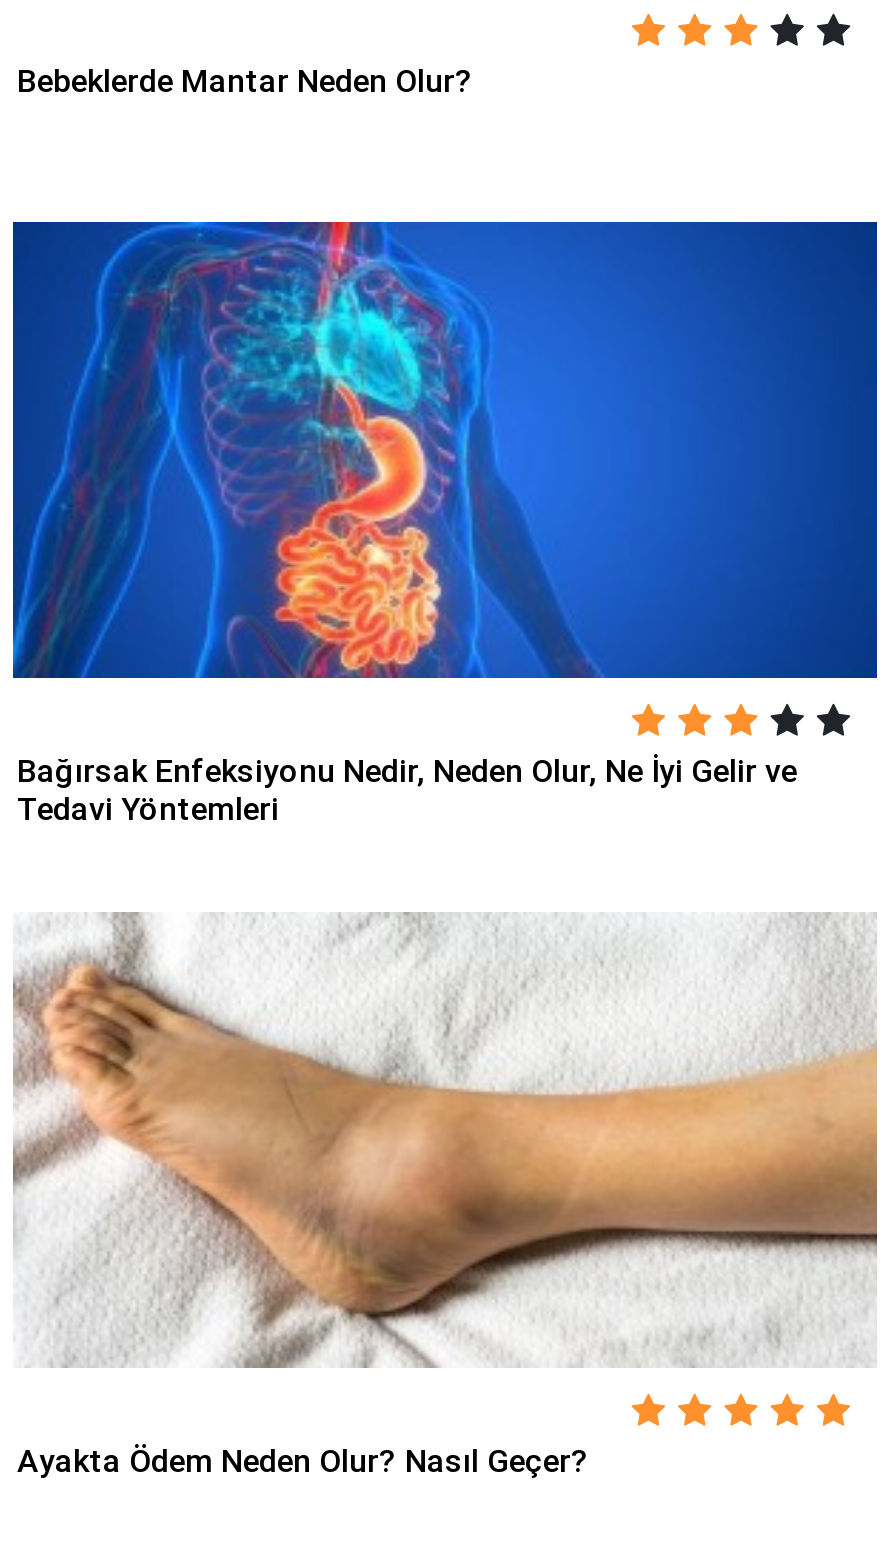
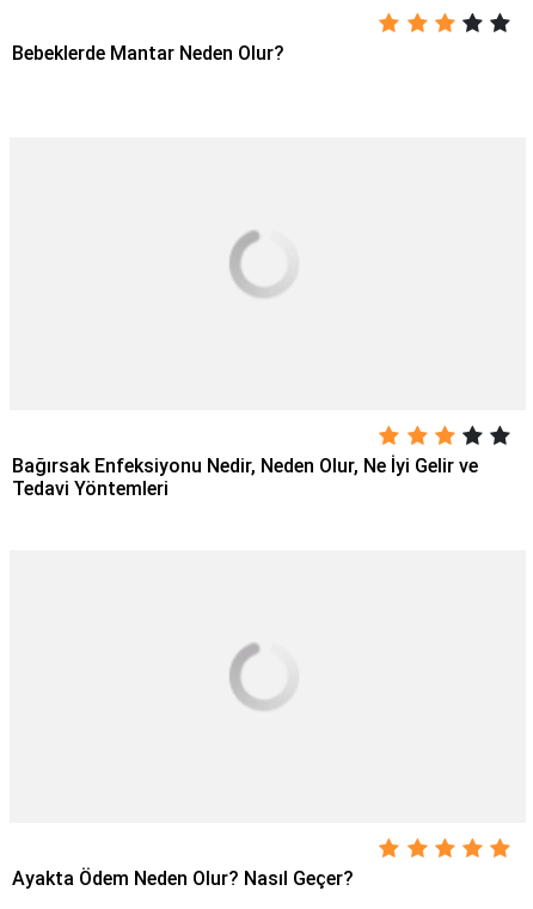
[11,220,879,680] [image] -> none
[11,912,879,1370] [image] -> none

